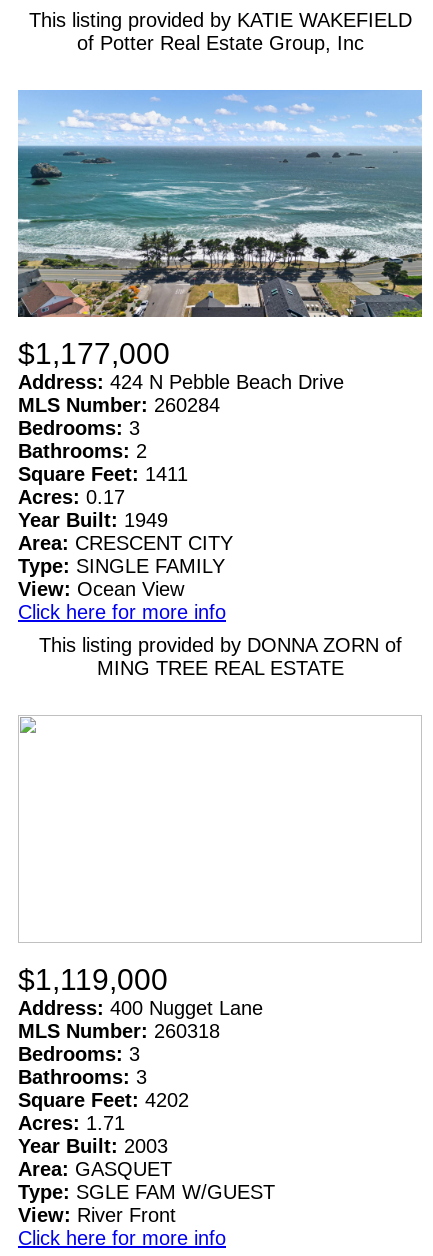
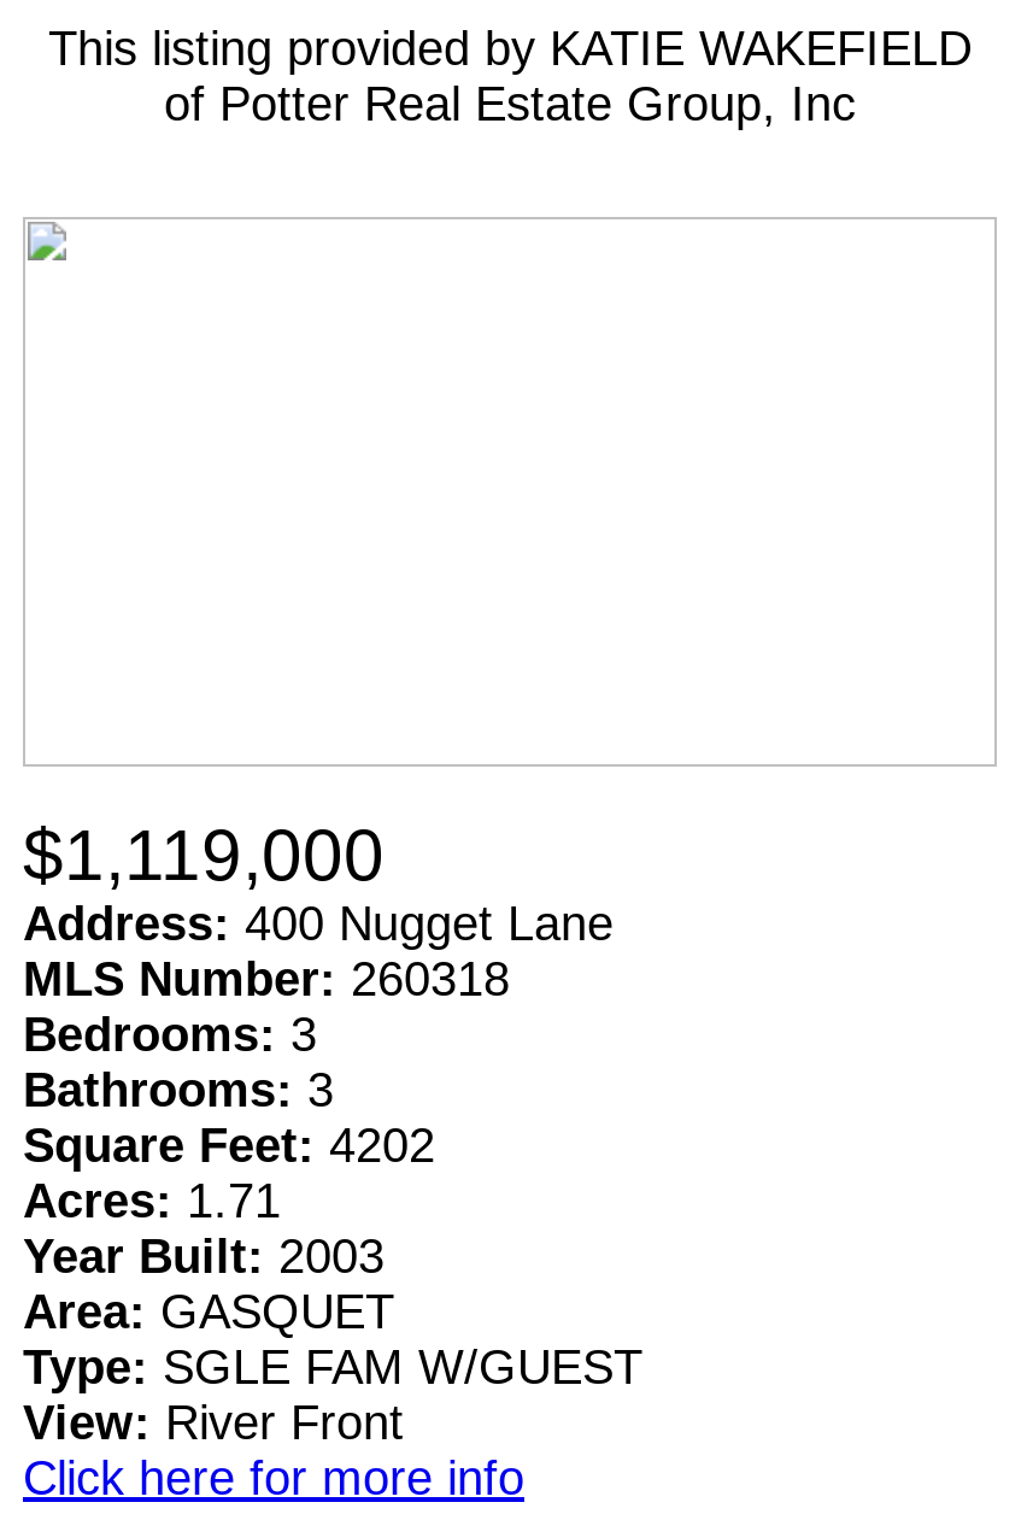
[17,90,423,679] [image] | $1,177,000 | Address: 424 N Pebble Beach Drive | MLS Number: 260284 | Bedrooms: 3 | Bathrooms: 2 | Square Feet: 1411 | Acres: 0.17 | Year Built: 1949 | Area: CRESCENT CITY | Type: SINGLE FAMILY | View: Ocean View | Click here for more info | This listing provided by DONNA ZORN of | MING TREE REAL ESTATE -> none

